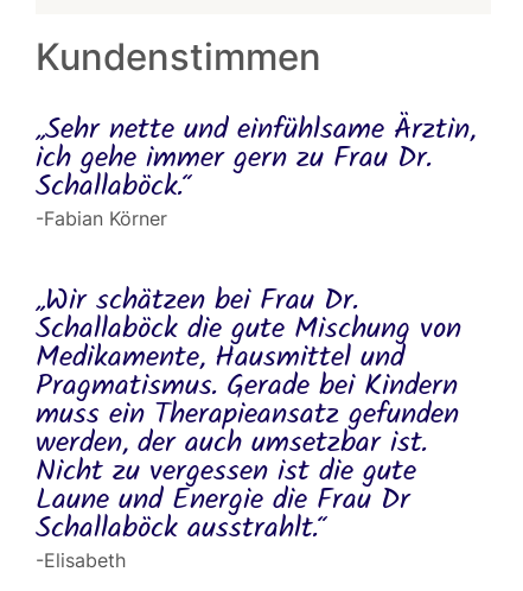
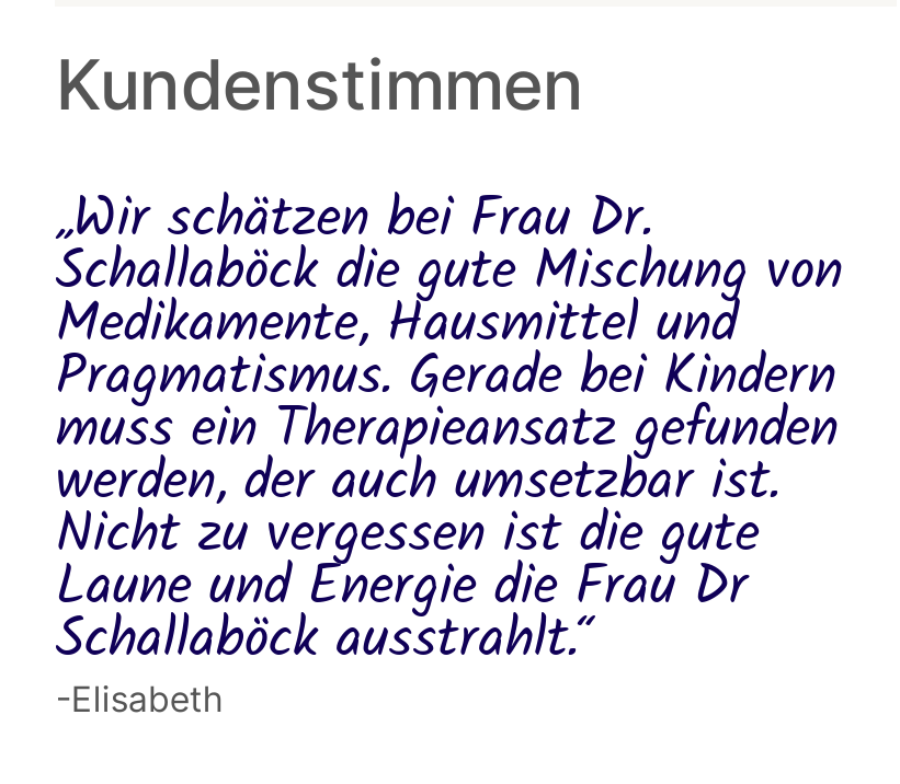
[36,112,476,230] „Sehr nette und einfühlsame Ärztin, | ich gehe immer gern zu Frau Dr. | Schallaböck.“ | -Fabian Körner -> none

